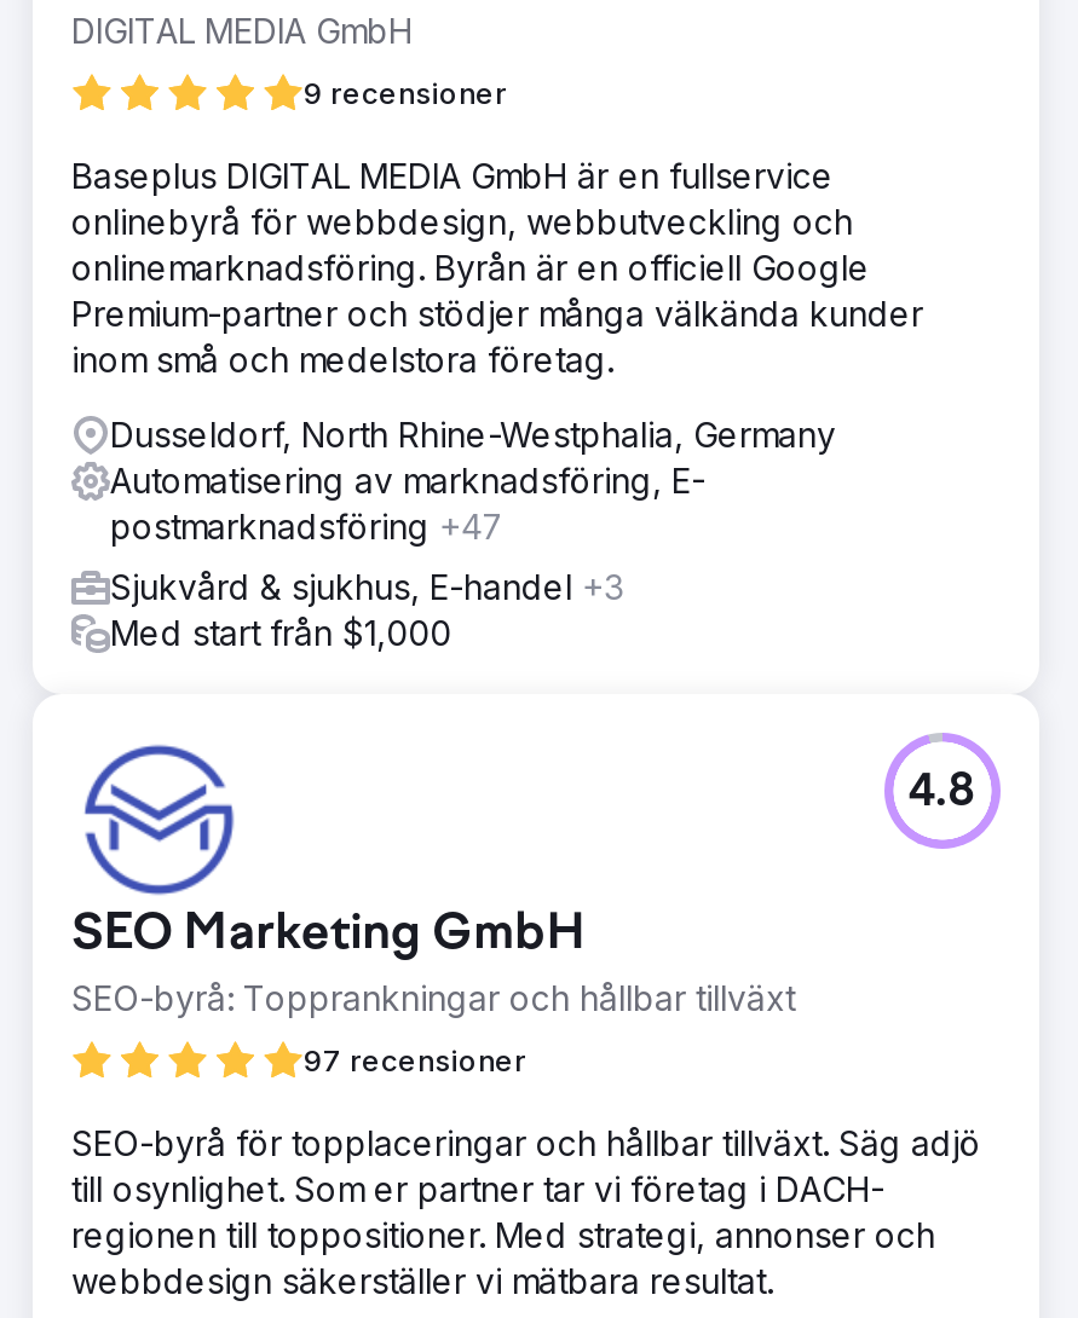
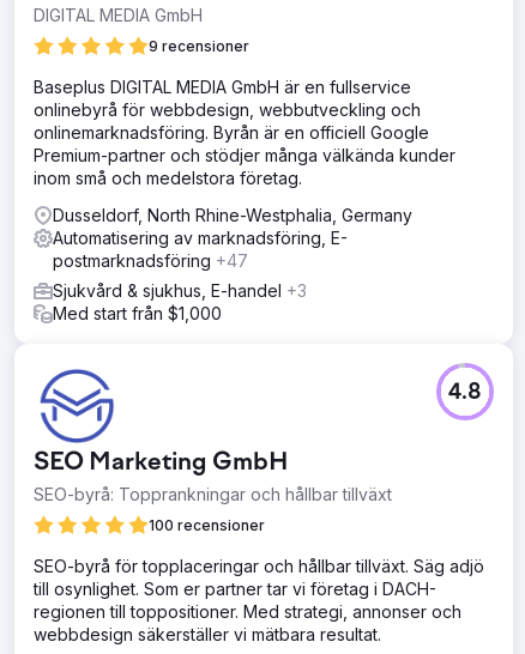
[304,1042,526,1079] 97 recensioner -> [149,516,265,534] 100 recensioner

